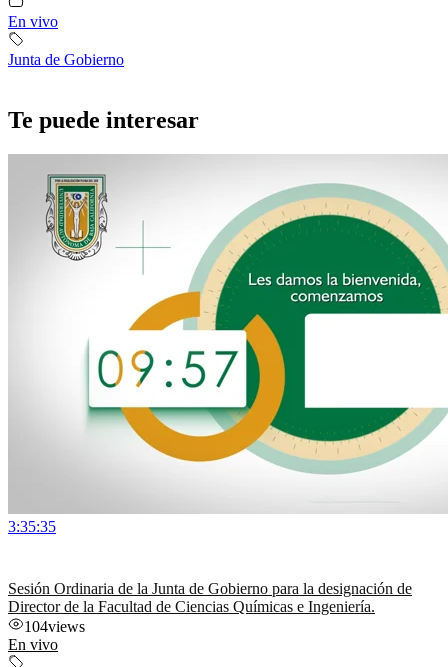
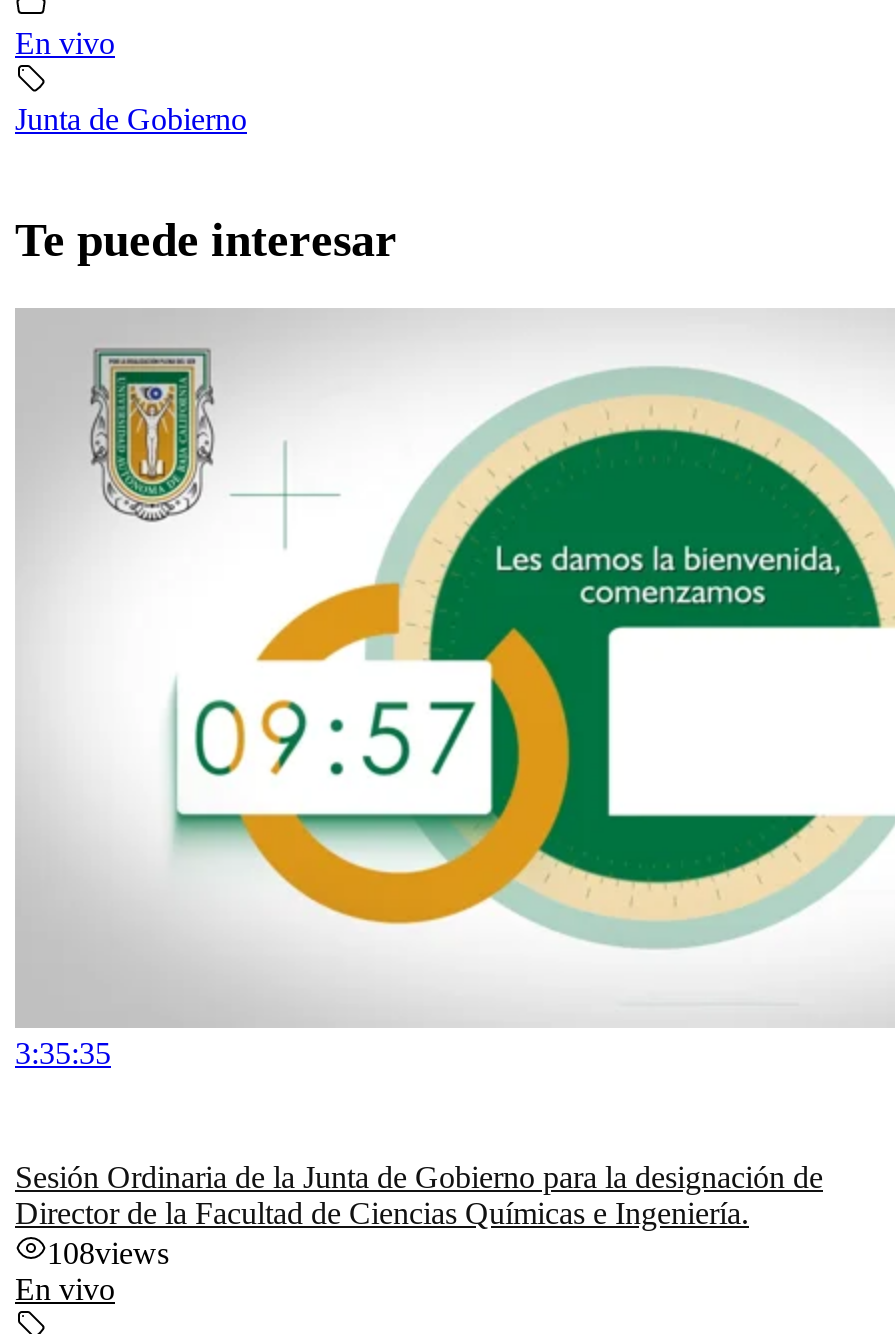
[24,618,85,635] 104views -> [47,1235,169,1269] 108views

